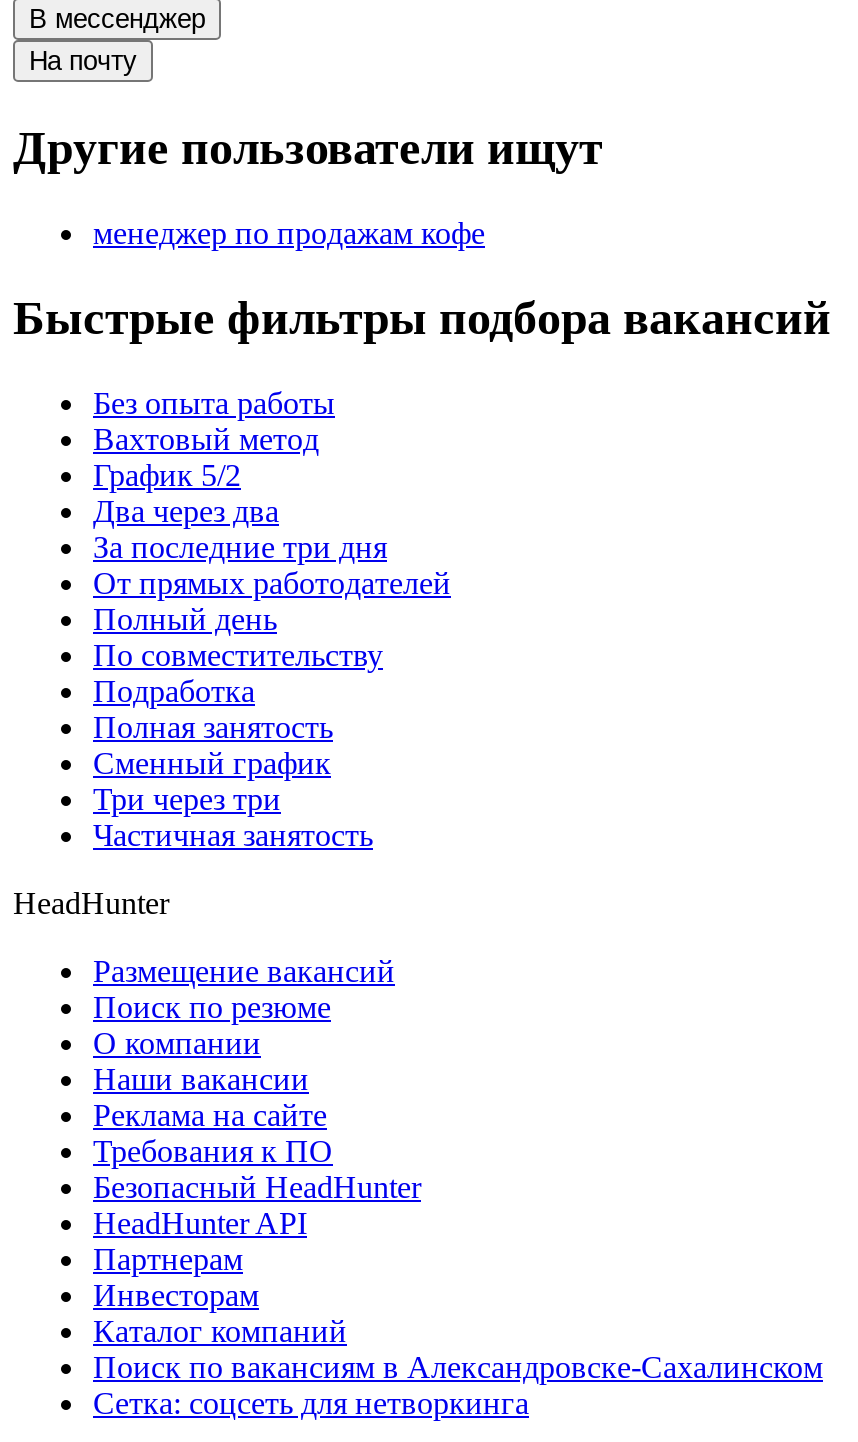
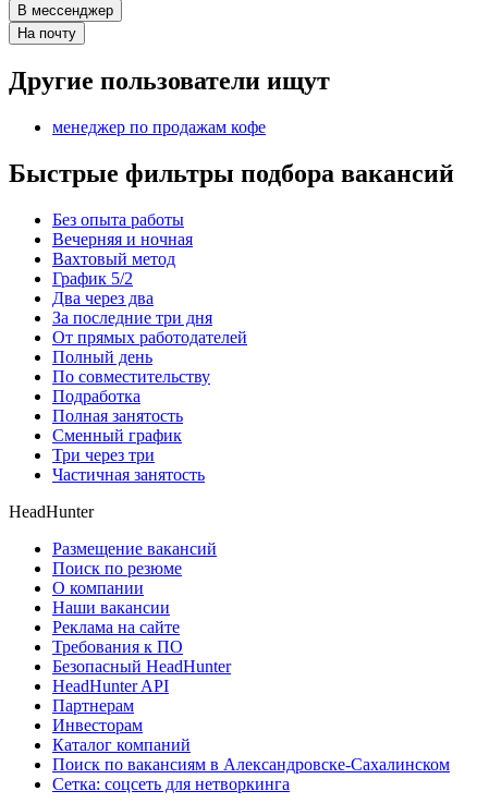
none -> [52,230,193,248] Вечерняя и ночная

